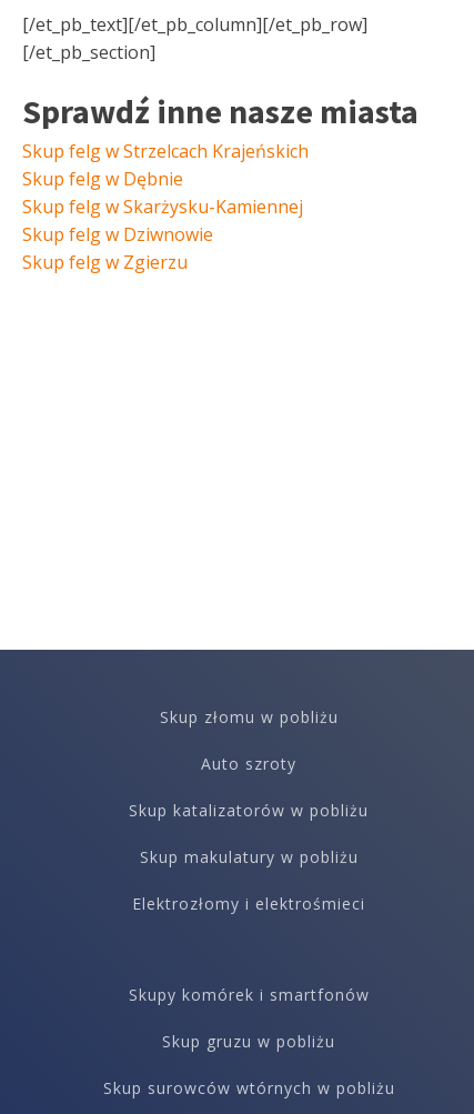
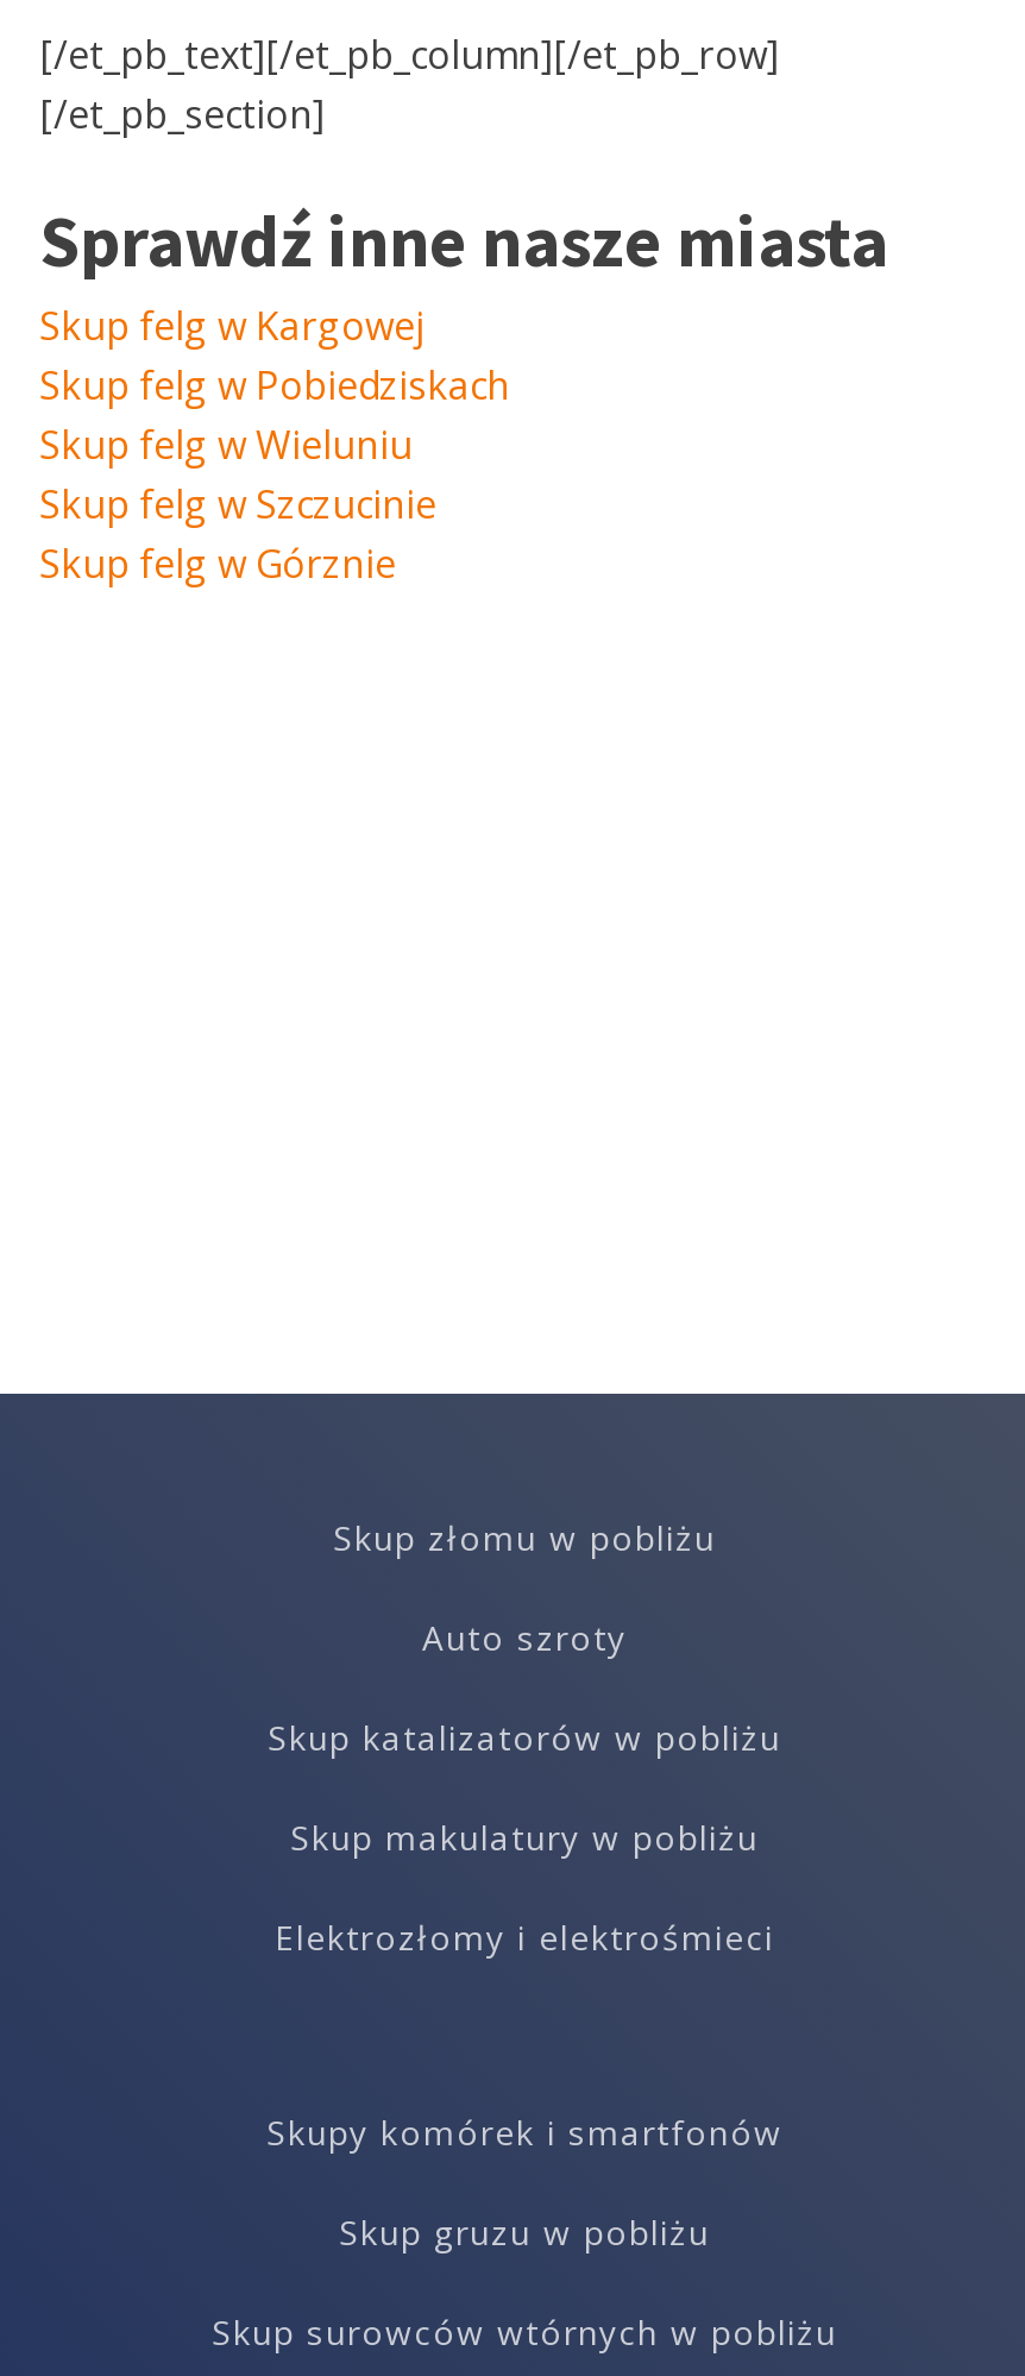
[22,138,309,274] Skup felg w Strzelcach Krajeńskich | Skup felg w Dębnie | Skup felg w Skarżysku-Kamiennej | Skup felg w Dziwnowie | Skup felg w Zgierzu -> [39,298,510,589] Skup felg w Kargowej | Skup felg w Pobiedziskach | Skup felg w Wieluniu | Skup felg w Szczucinie | Skup felg w Górznie

